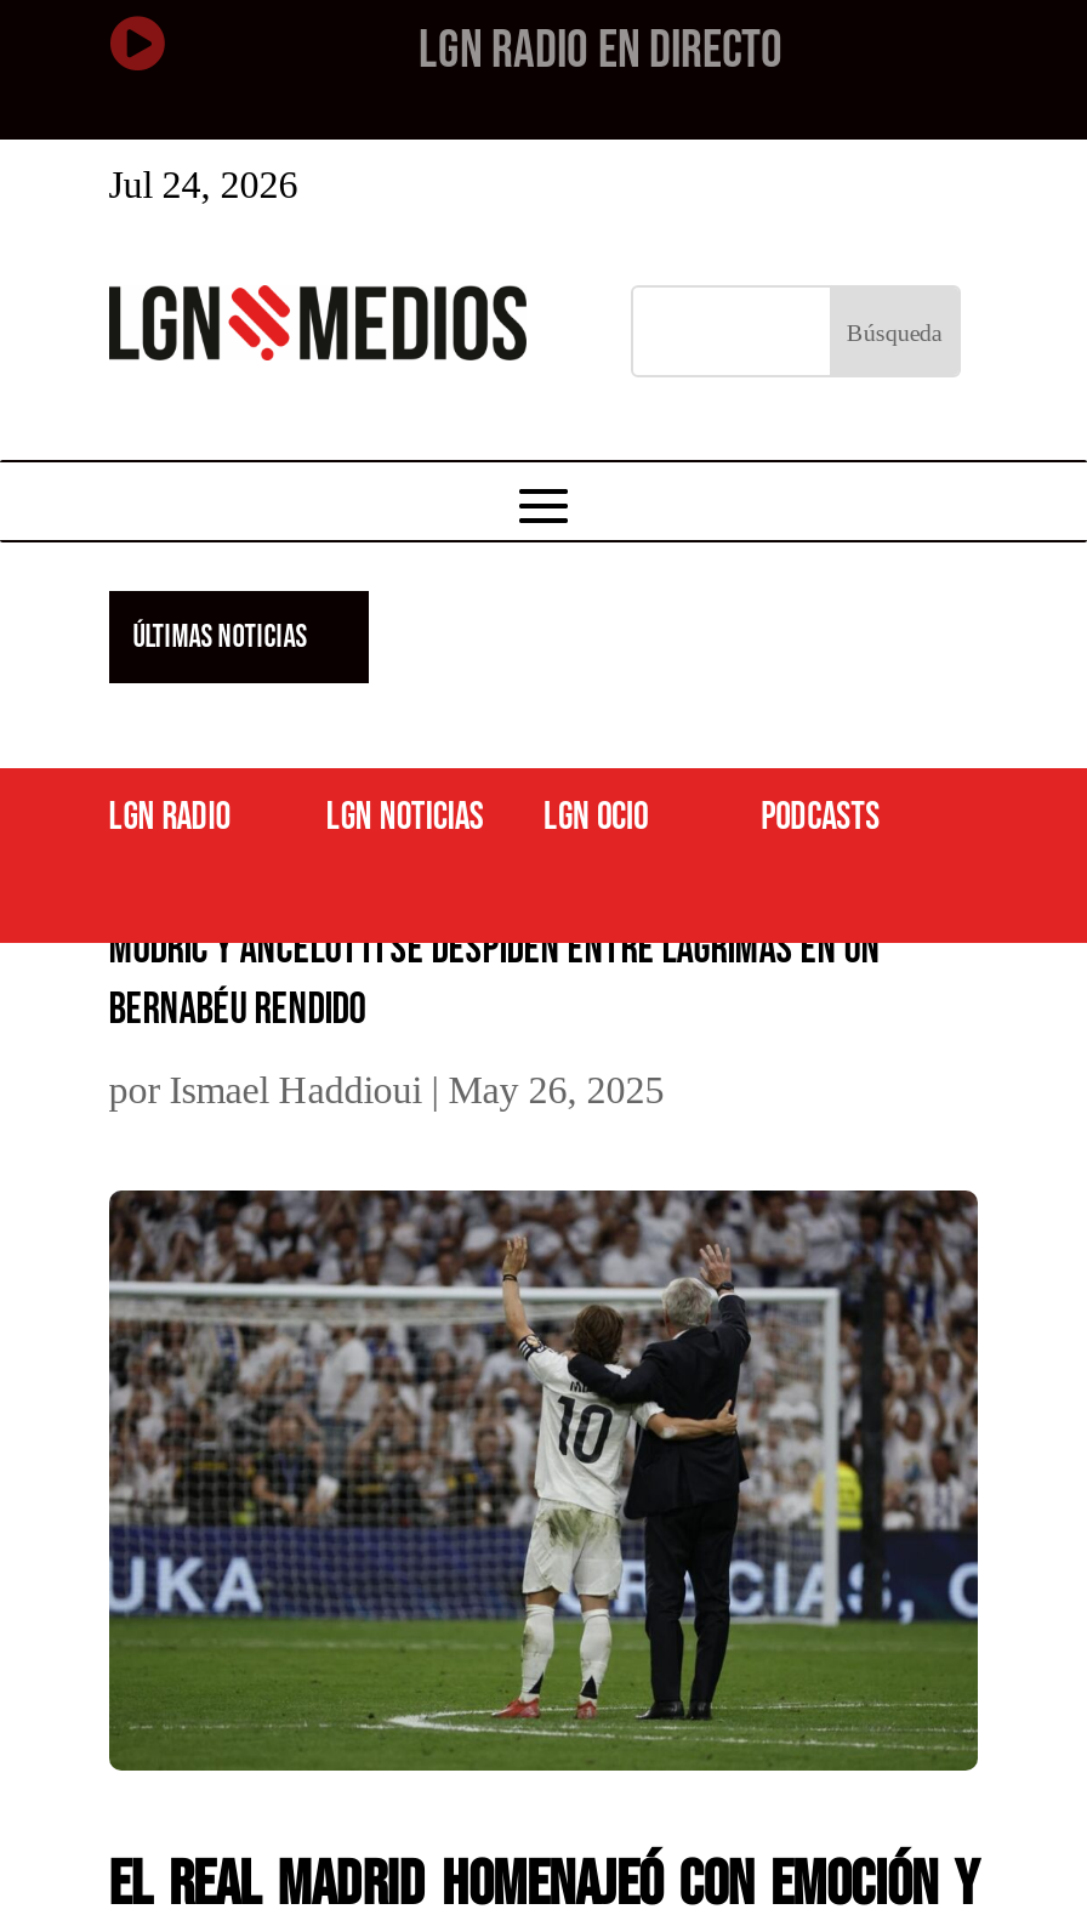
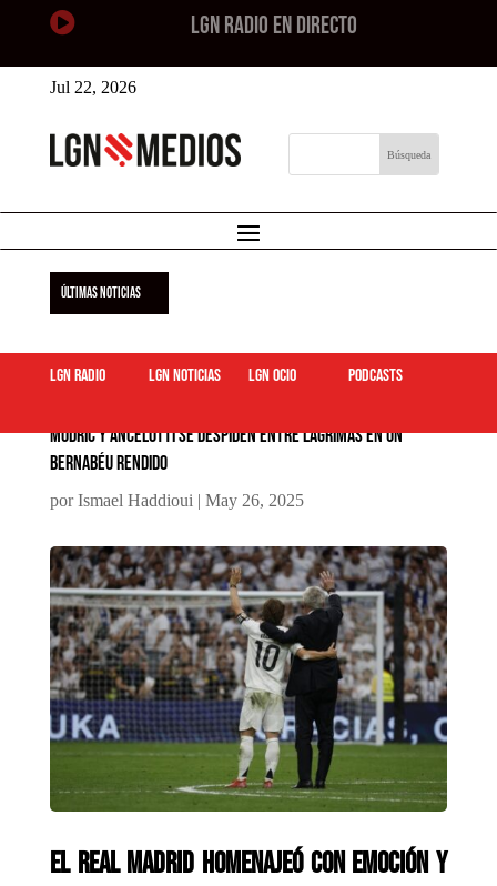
[109,164,298,205] Jul 24, 2026 -> [50,78,136,97] Jul 22, 2026

